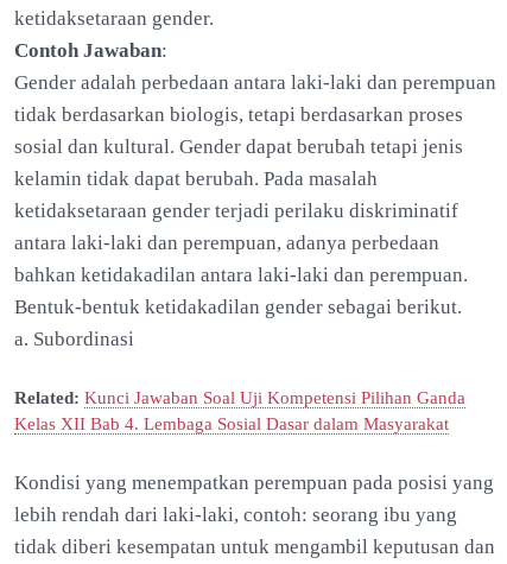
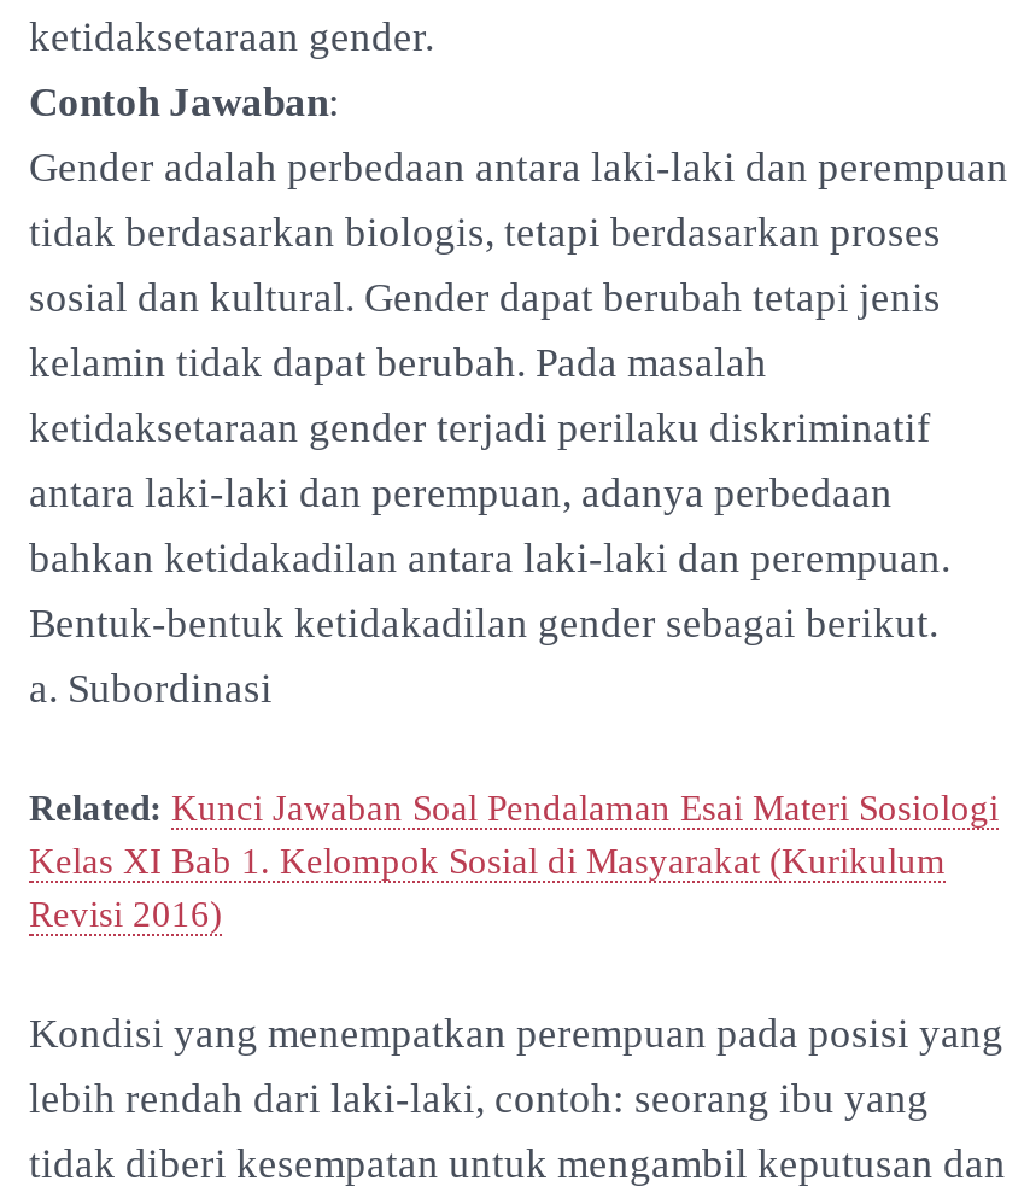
[14,388,465,433] Related: Kunci Jawaban Soal Uji Kompetensi Pilihan Ganda | Kelas XII Bab 4. Lembaga Sosial Dasar dalam Masyarakat -> [29,789,999,934] Related: Kunci Jawaban Soal Pendalaman Esai Materi Sosiologi | Kelas XI Bab 1. Kelompok Sosial di Masyarakat (Kurikulum | Revisi 2016)

